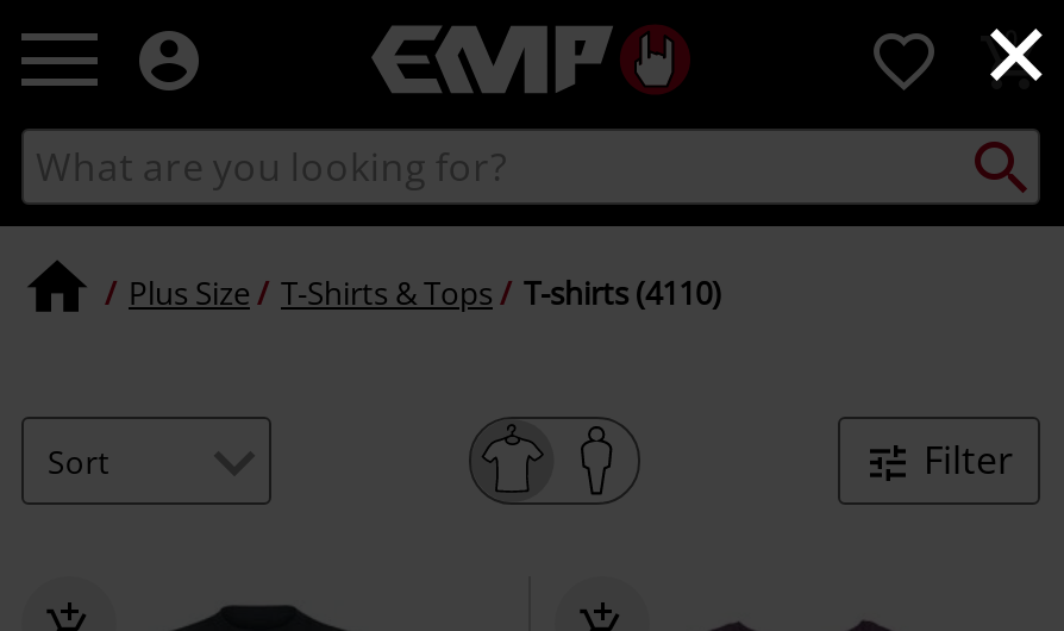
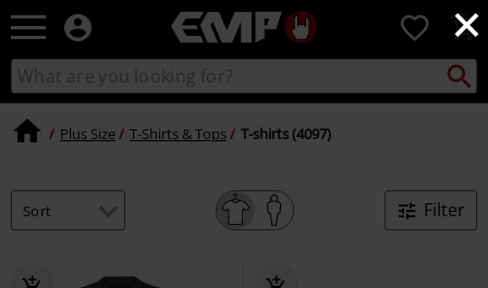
[524,270,721,313] T-shirts (4110) -> [241,123,331,143] T-shirts (4097)

